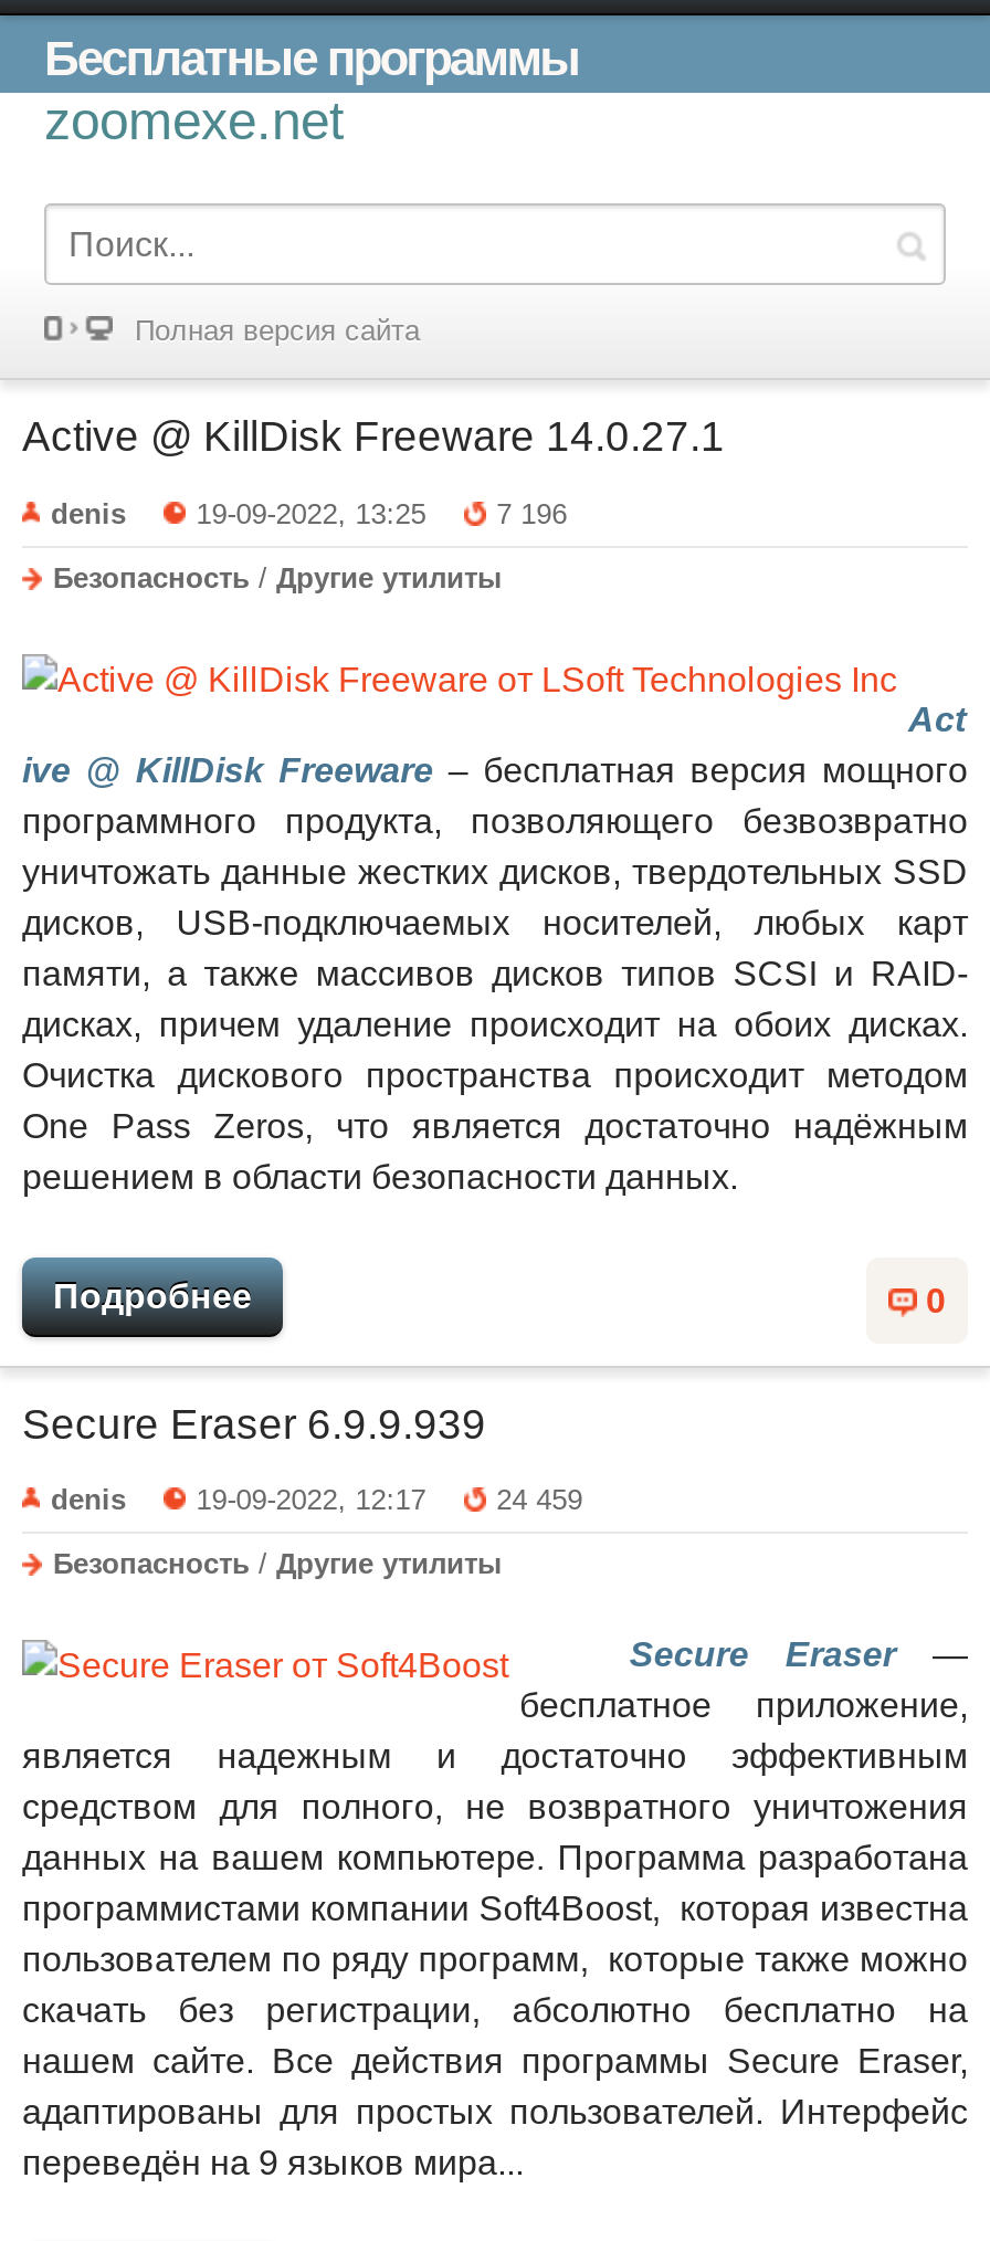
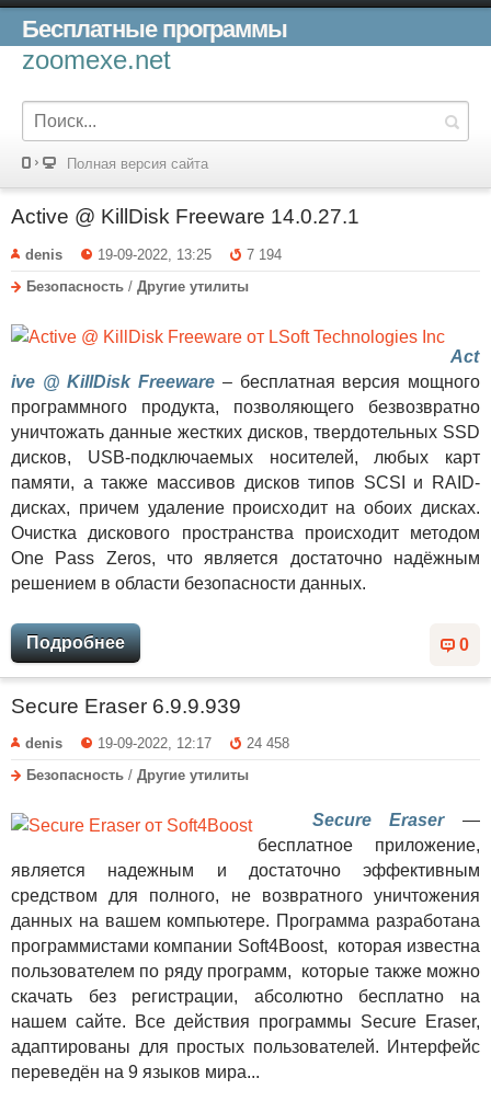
[496,496,567,529] 7 196 -> [246,246,281,262] 7 194
[496,1483,583,1516] 24 459 -> [246,735,289,752] 24 458

